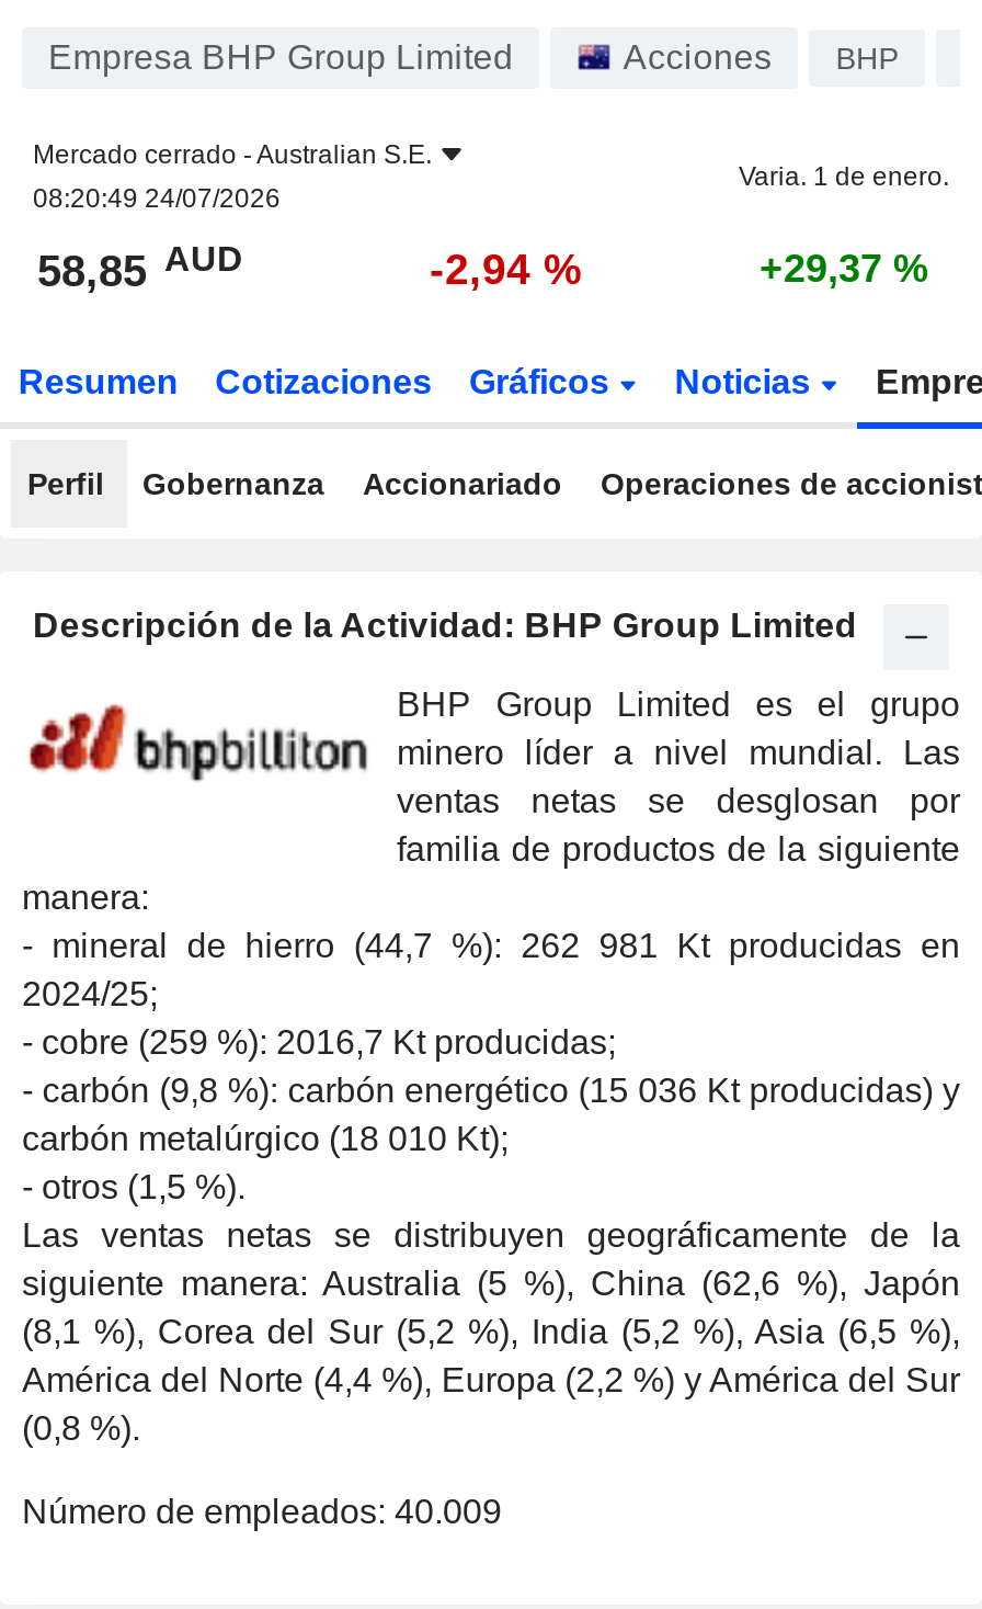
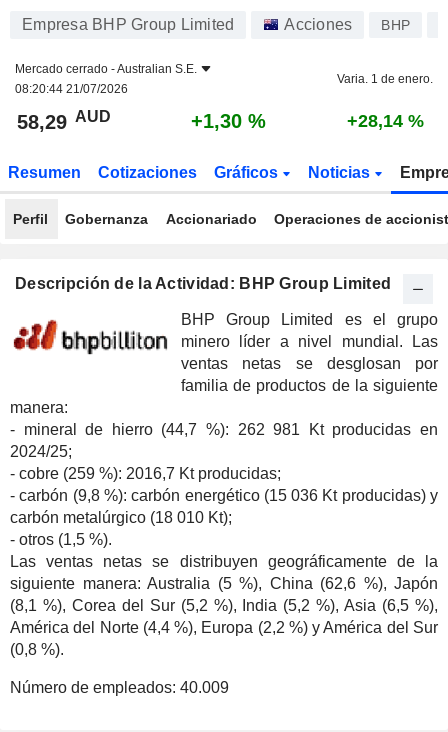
[33,183,281,214] 08:20:49 24/07/2026 -> [15,82,128,96] 08:20:44 21/07/2026
[37,239,243,295] 58,85 AUD -> [17,107,111,133] 58,29 AUD
[430,245,583,293] -2,94 % -> [191,110,266,132] +1,30 %
[760,247,928,291] +29,37 % -> [346,111,423,131] +28,14 %

